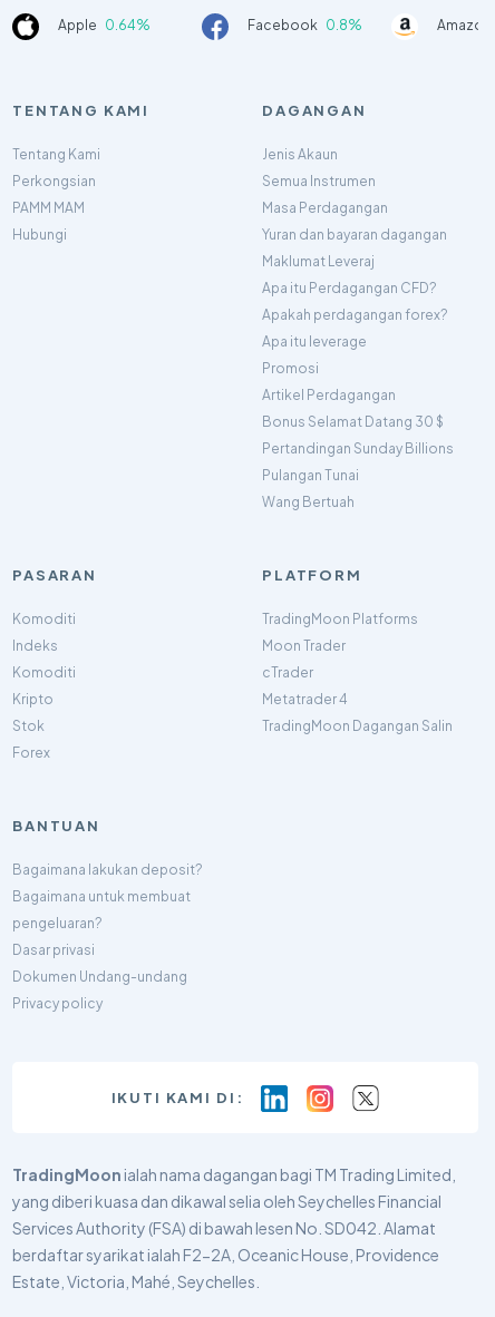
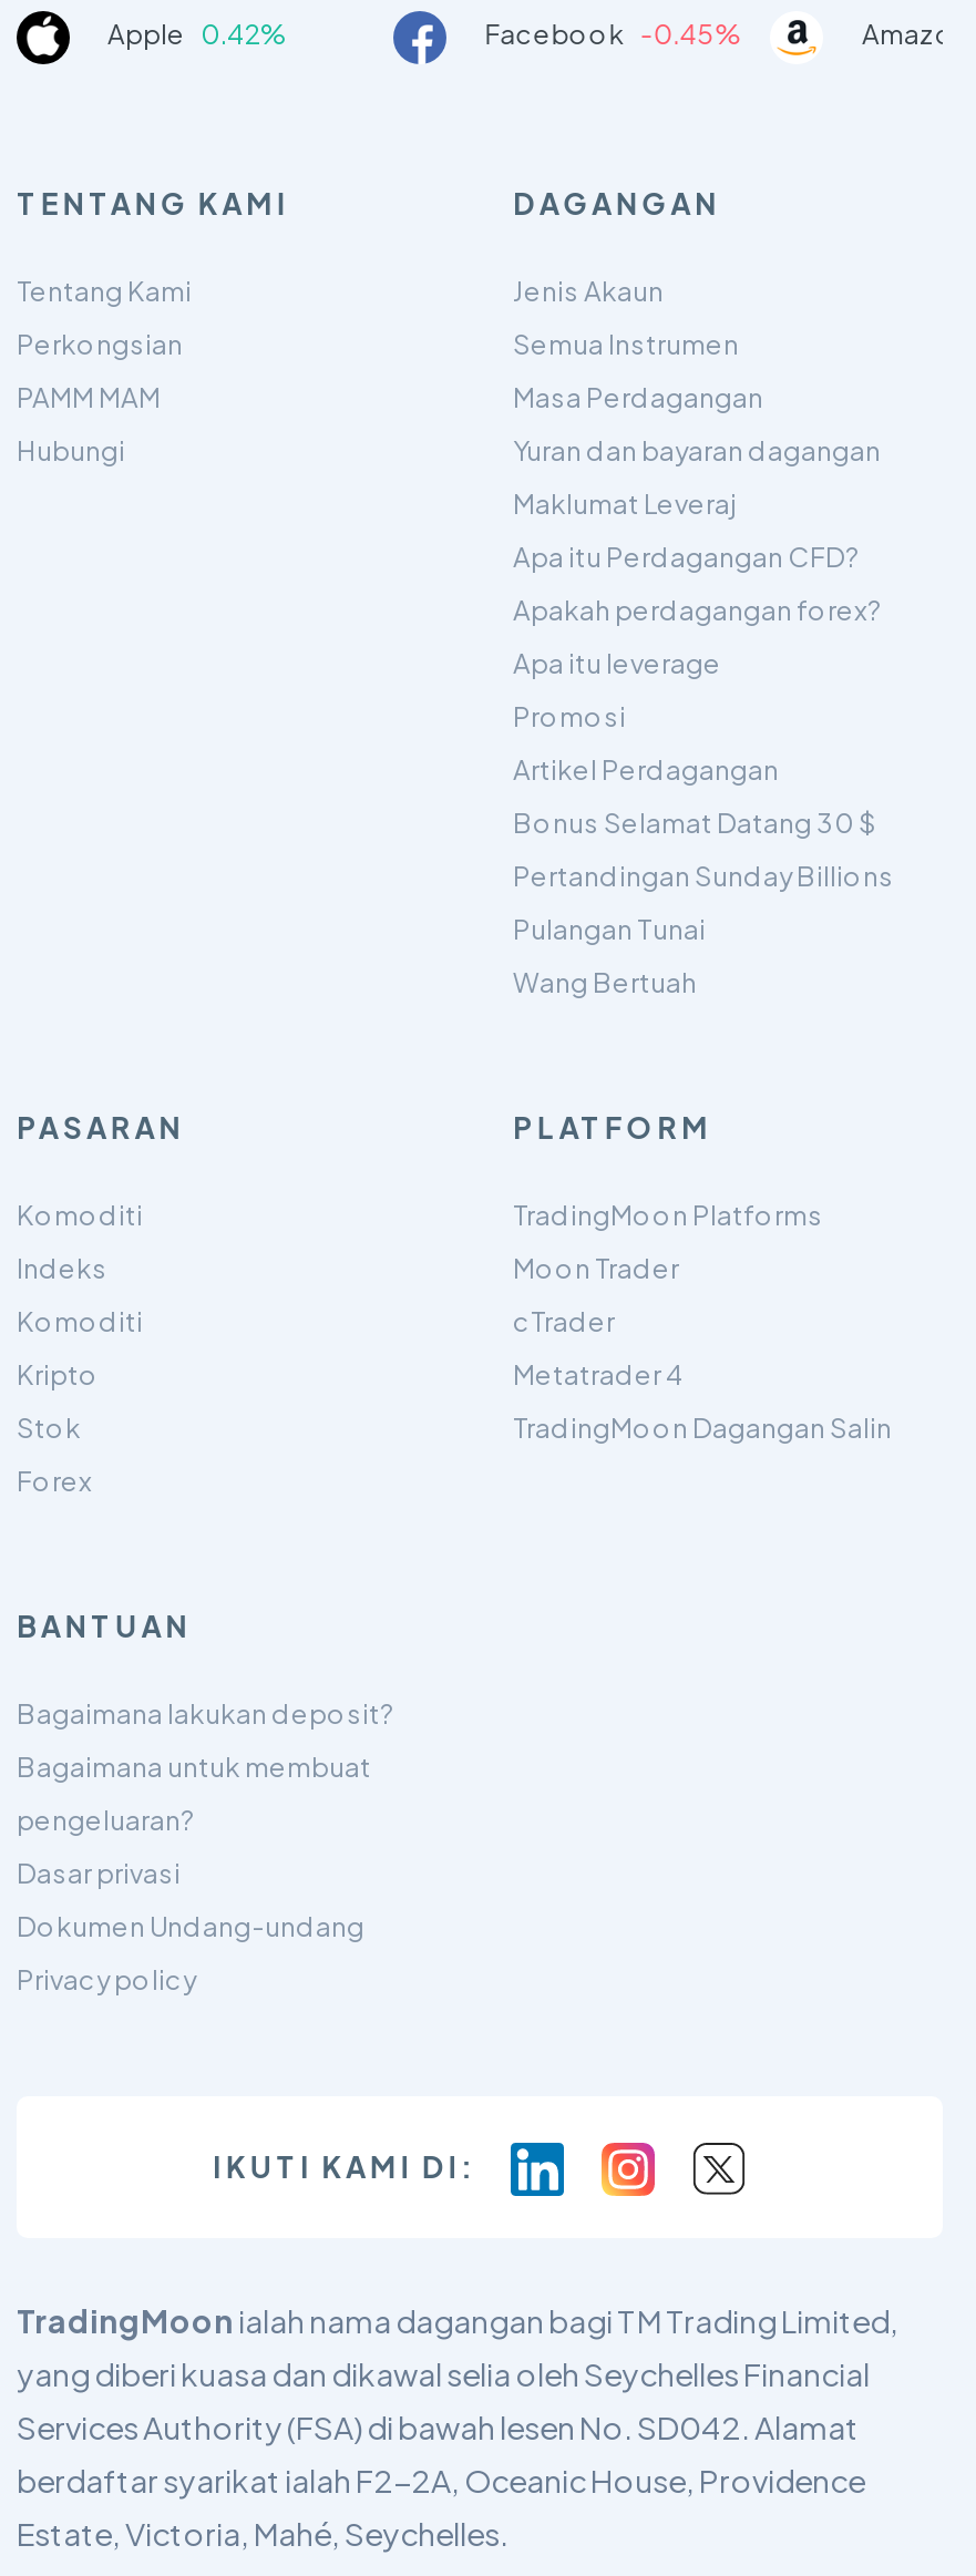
[58,17,151,34] Apple 0.64% -> [107,18,289,51] Apple 0.42%
[248,17,363,34] Facebook 0.8% -> [485,18,744,51] Facebook -0.45%

